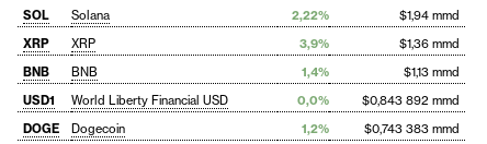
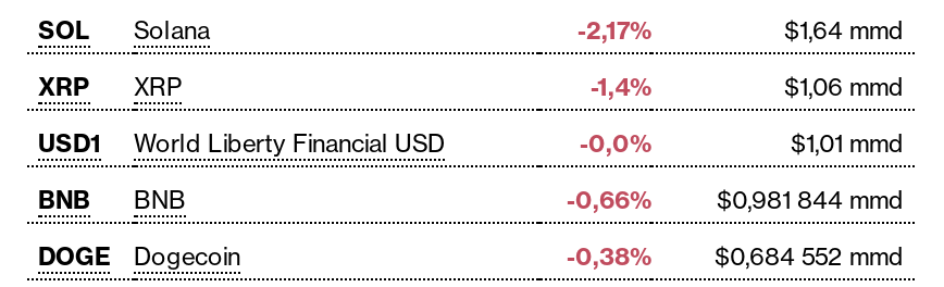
[292,8,329,23] 2,22% -> [577,16,651,46] -2,17%
[399,8,460,23] $1,94 mmd -> [784,16,904,46] $1,64 mmd
[299,36,460,51] 3,9% | $1,36 mmd -> [580,72,904,159] -1,4% | $1,06 mmd | -0,0% | $1,01 mmd
moved [23,65,98,80] -> [38,185,186,216]: BNB | BNB
[297,65,460,108] 1,4% | $1,13 mmd | 0,0% | $0,843 892 mmd -> [567,185,904,216] -0,66% | $0,981 844 mmd
moved [23,93,228,108] -> [38,129,445,159]: USD1 | World Liberty Financial USD
[302,121,460,137] 1,2% | $0,743 383 mmd -> [567,242,904,272] -0,38% | $0,684 552 mmd

